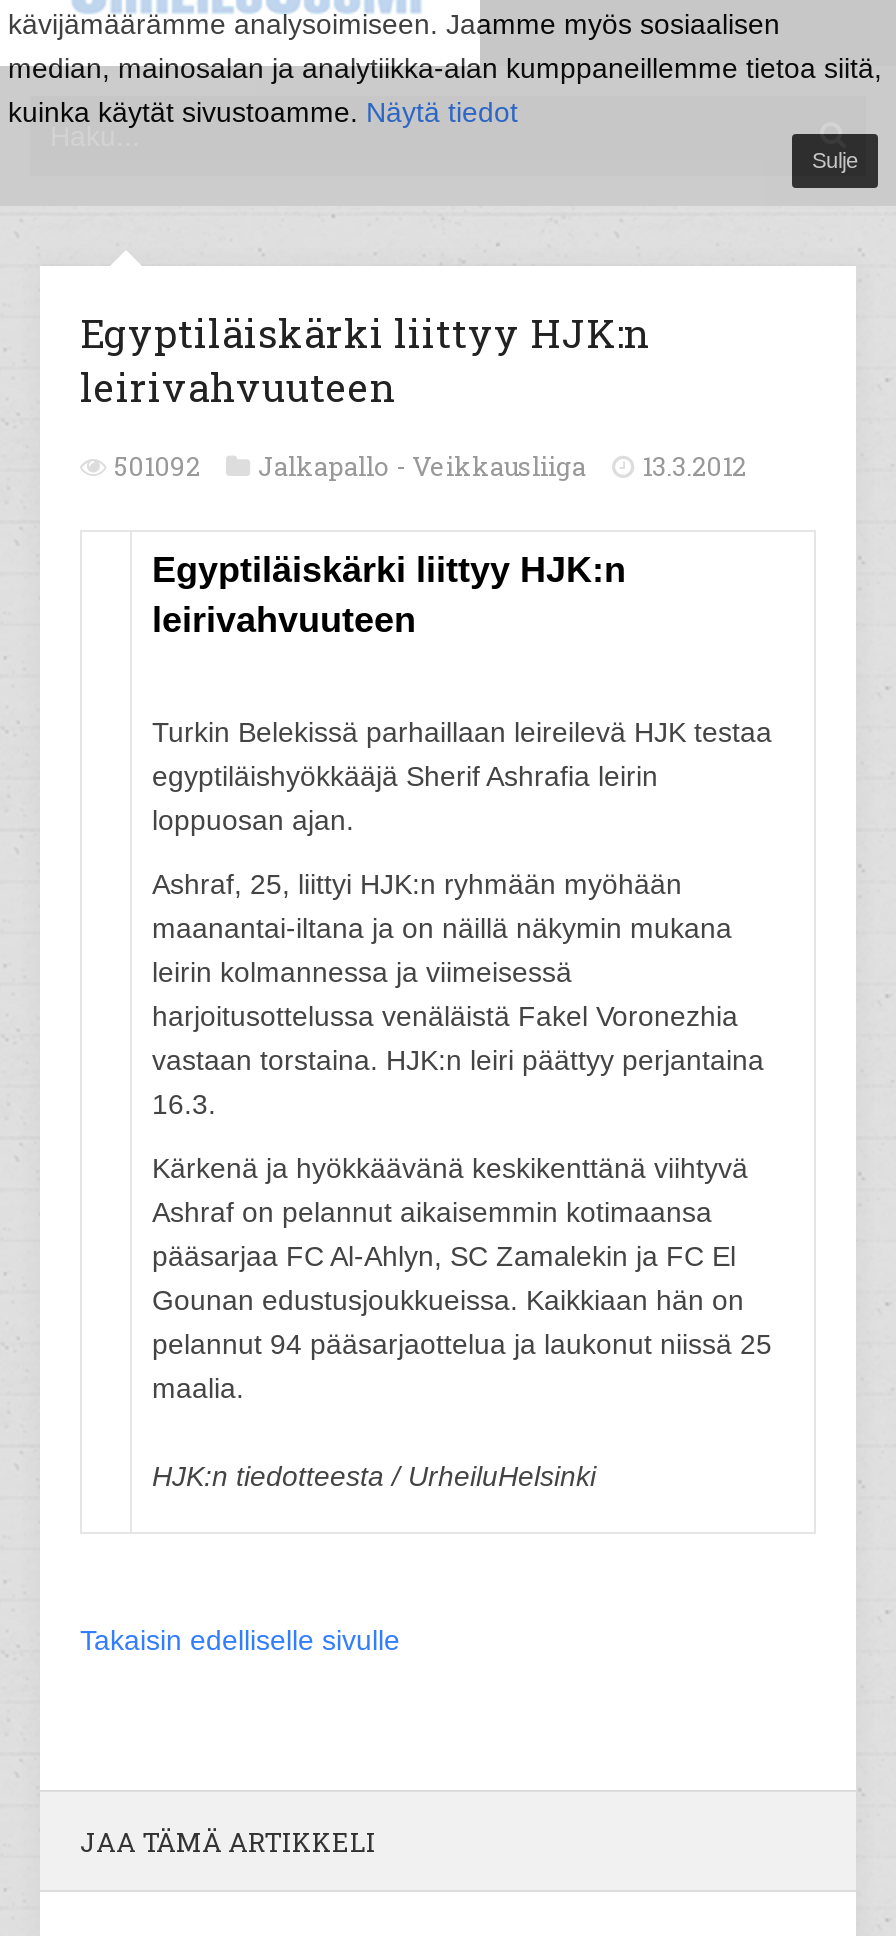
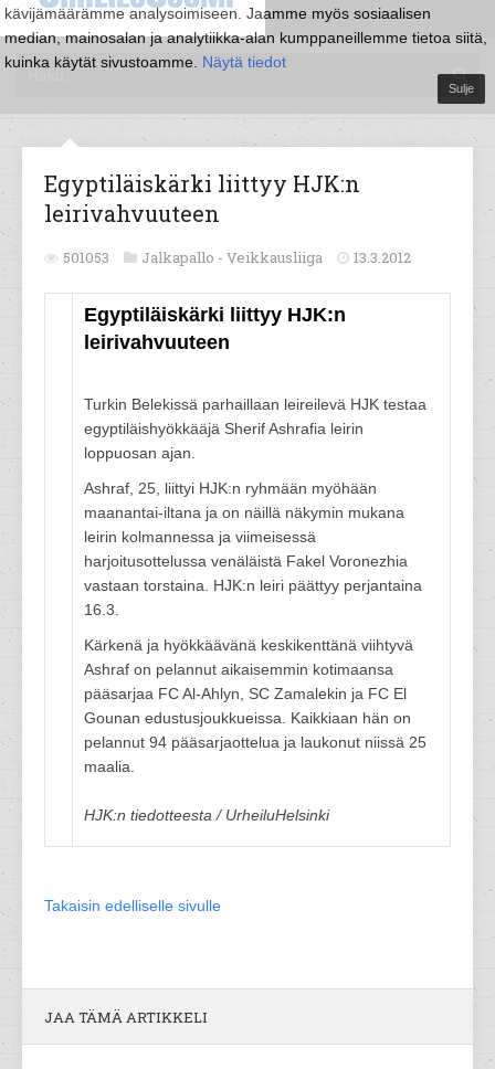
[114,448,746,484] 501092 Jalkapallo - Veikkausliiga 13.3.2012 -> [63,247,411,267] 501053 Jalkapallo - Veikkausliiga 13.3.2012

